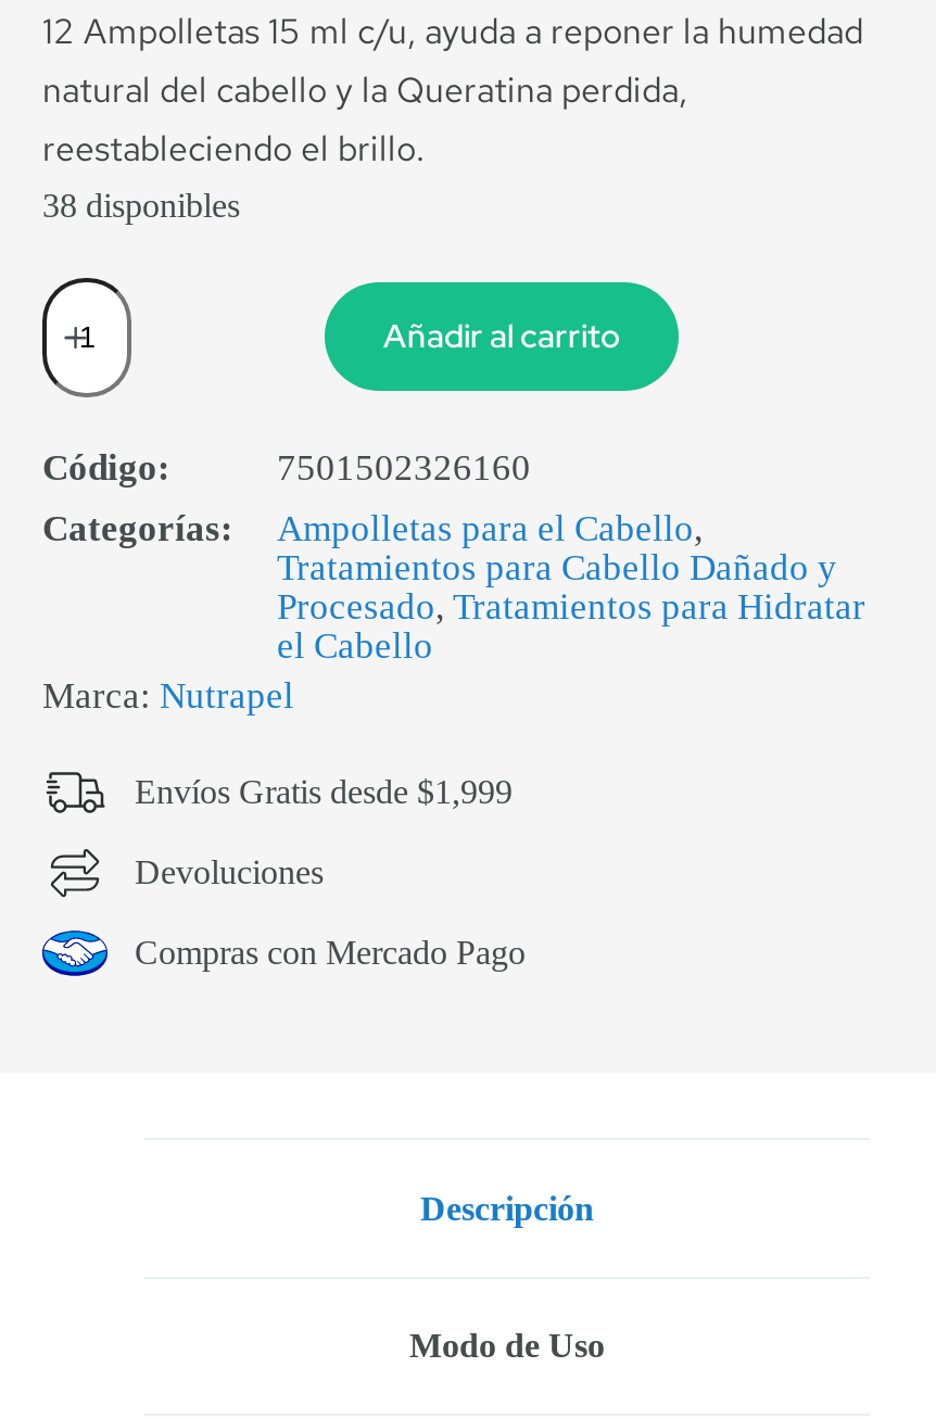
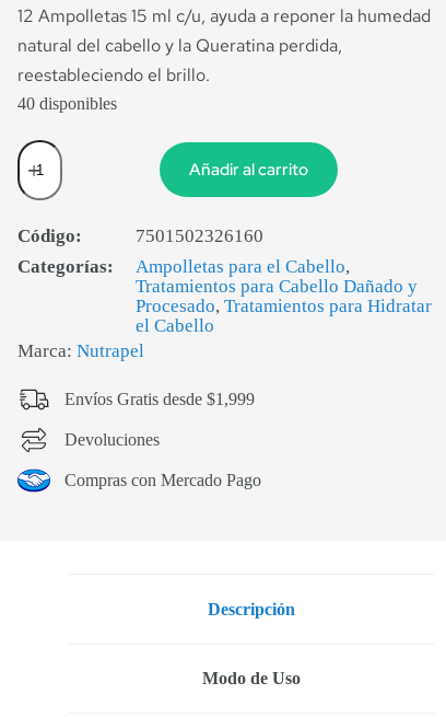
[42,187,240,224] 38 disponibles -> [17,94,117,113] 40 disponibles

